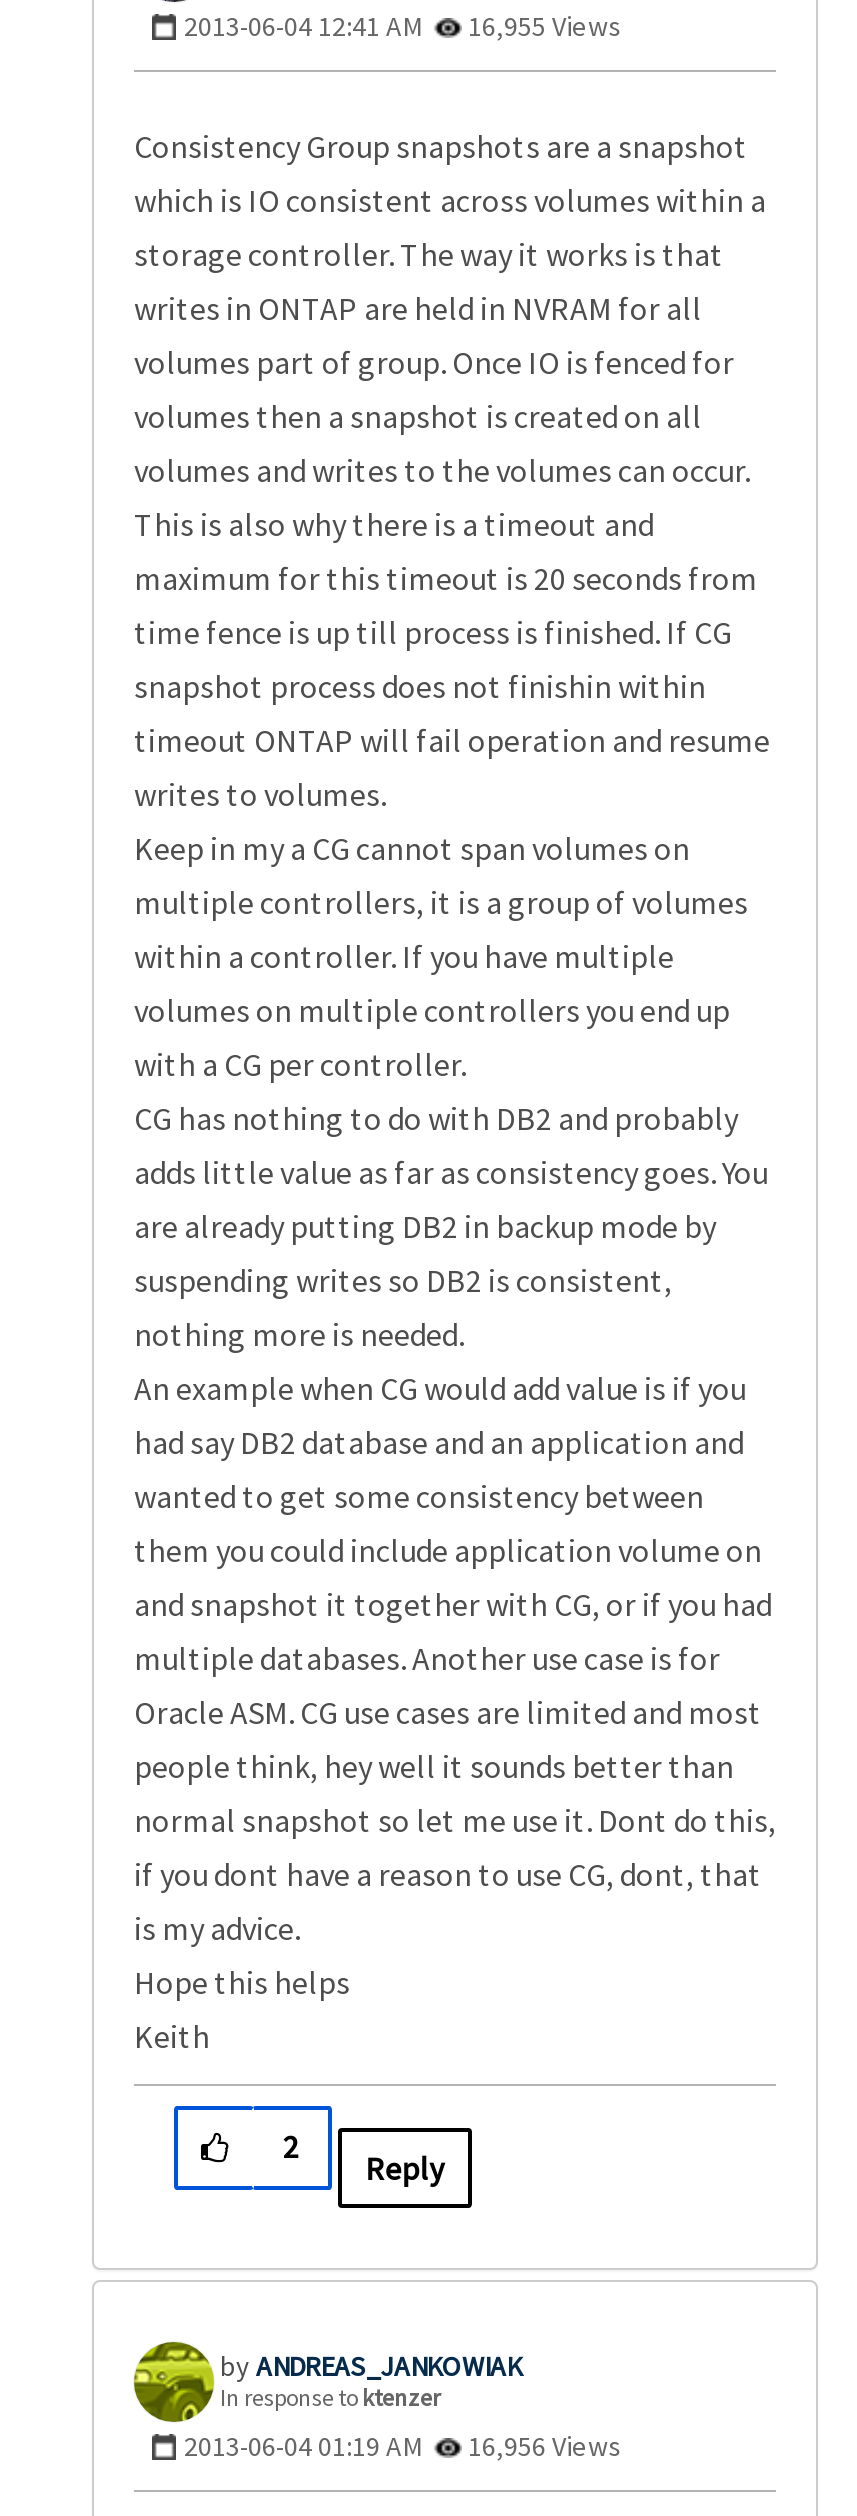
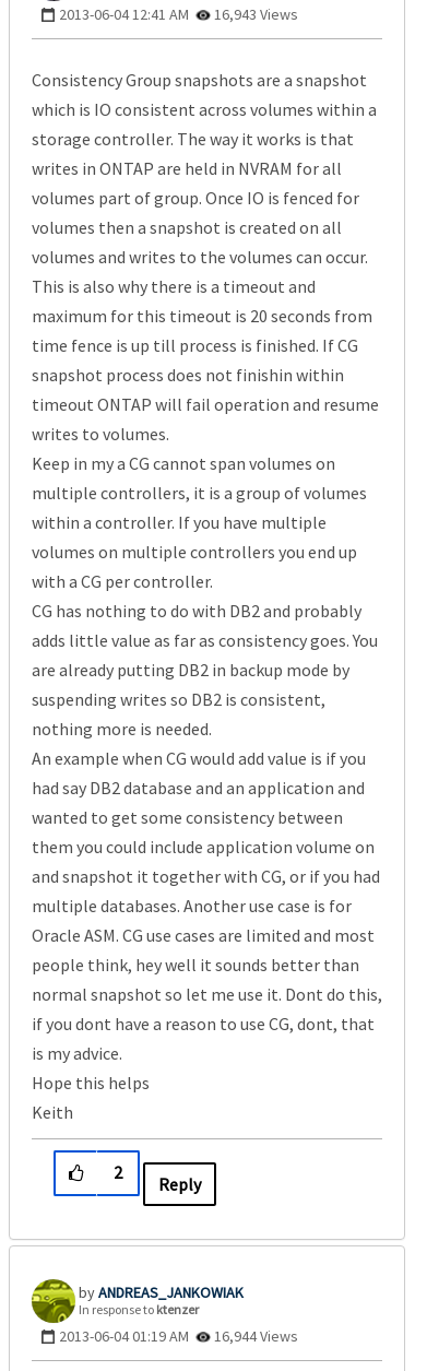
[184,8,622,44] 2013-06-04 12:41 AM 16,955 Views -> [59,4,298,24] 2013-06-04 12:41 AM 16,943 Views
[184,2428,622,2464] 2013-06-04 01:19 AM 16,956 Views -> [59,1326,298,1346] 2013-06-04 01:19 AM 16,944 Views

